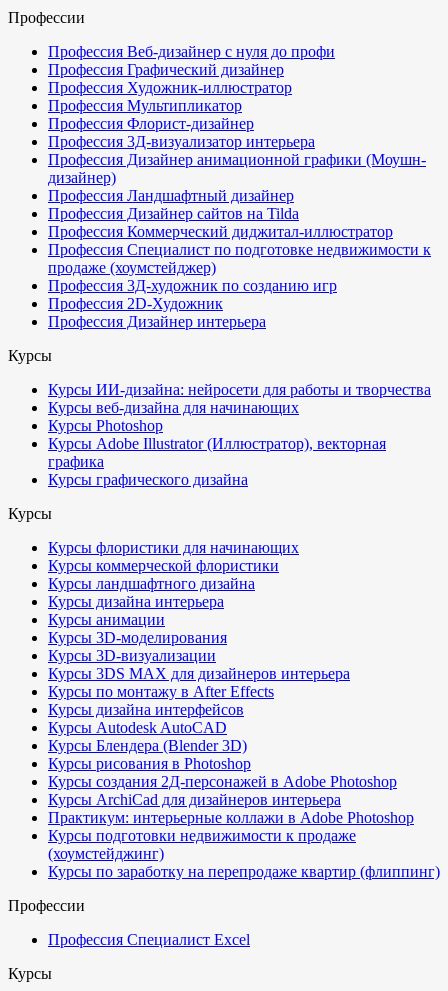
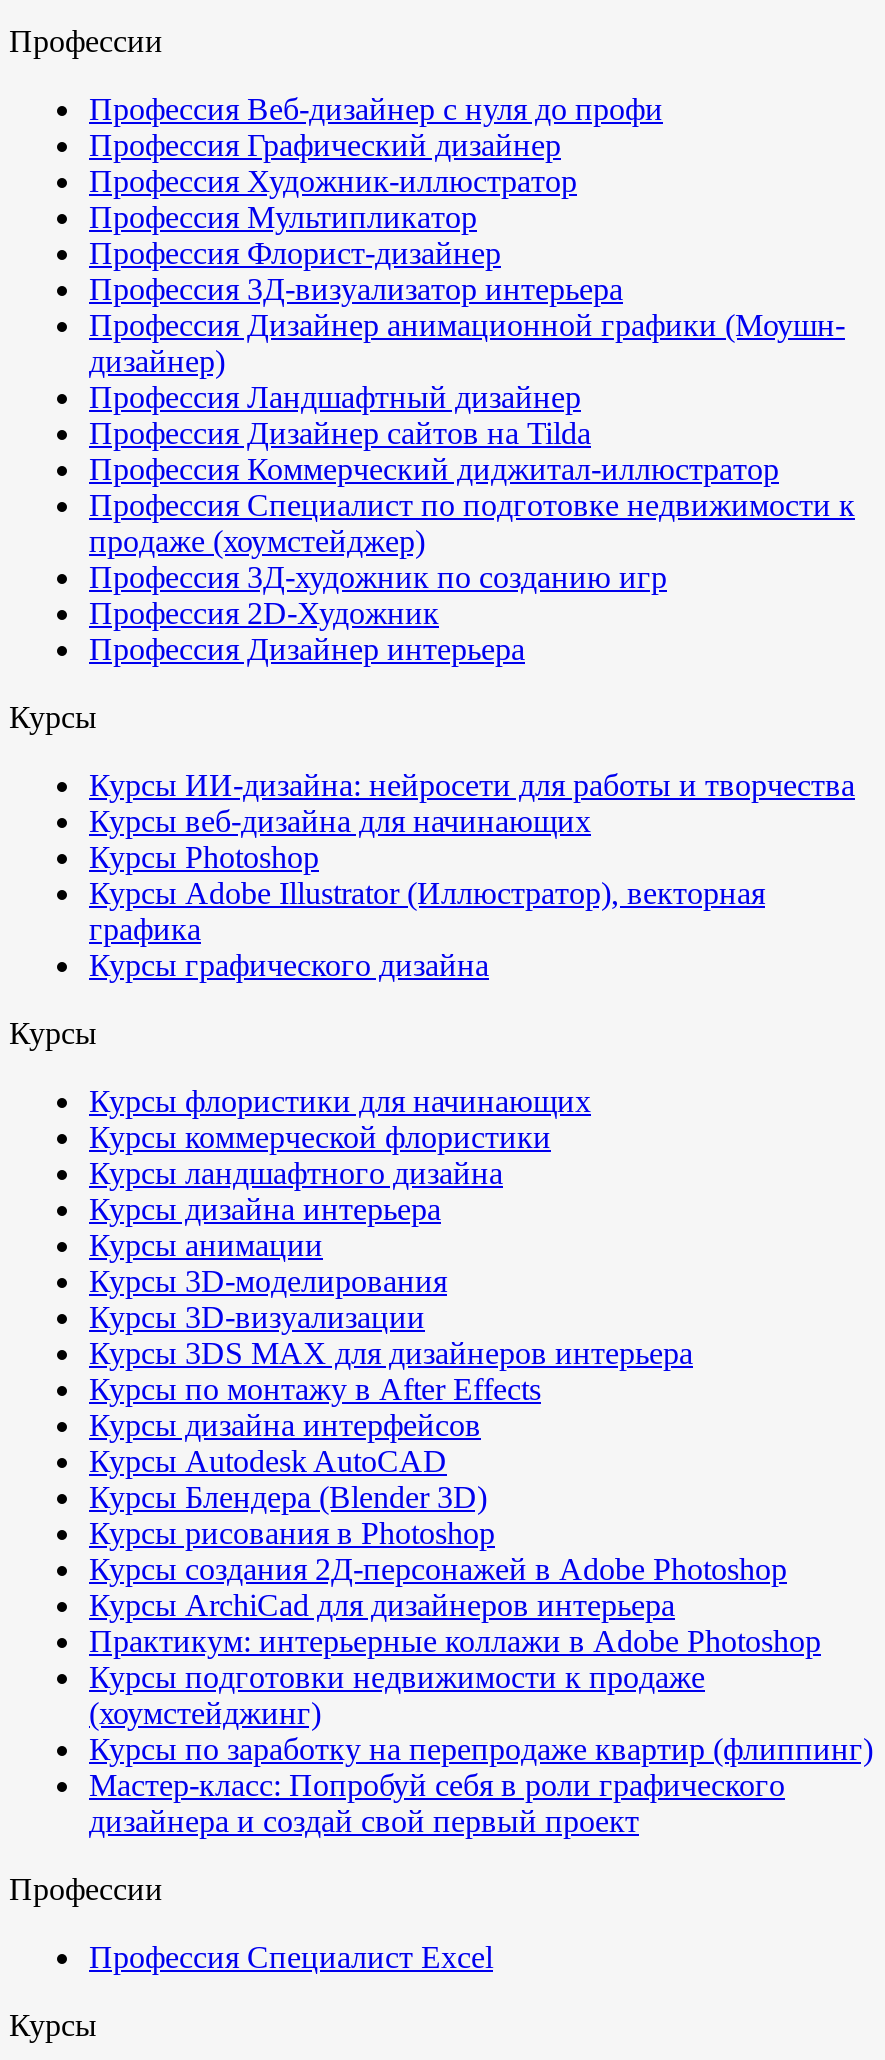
none -> [89,1768,785,1838] Мастер-класс: Попробуй себя в роли графического | дизайнера и создай свой первый проект

